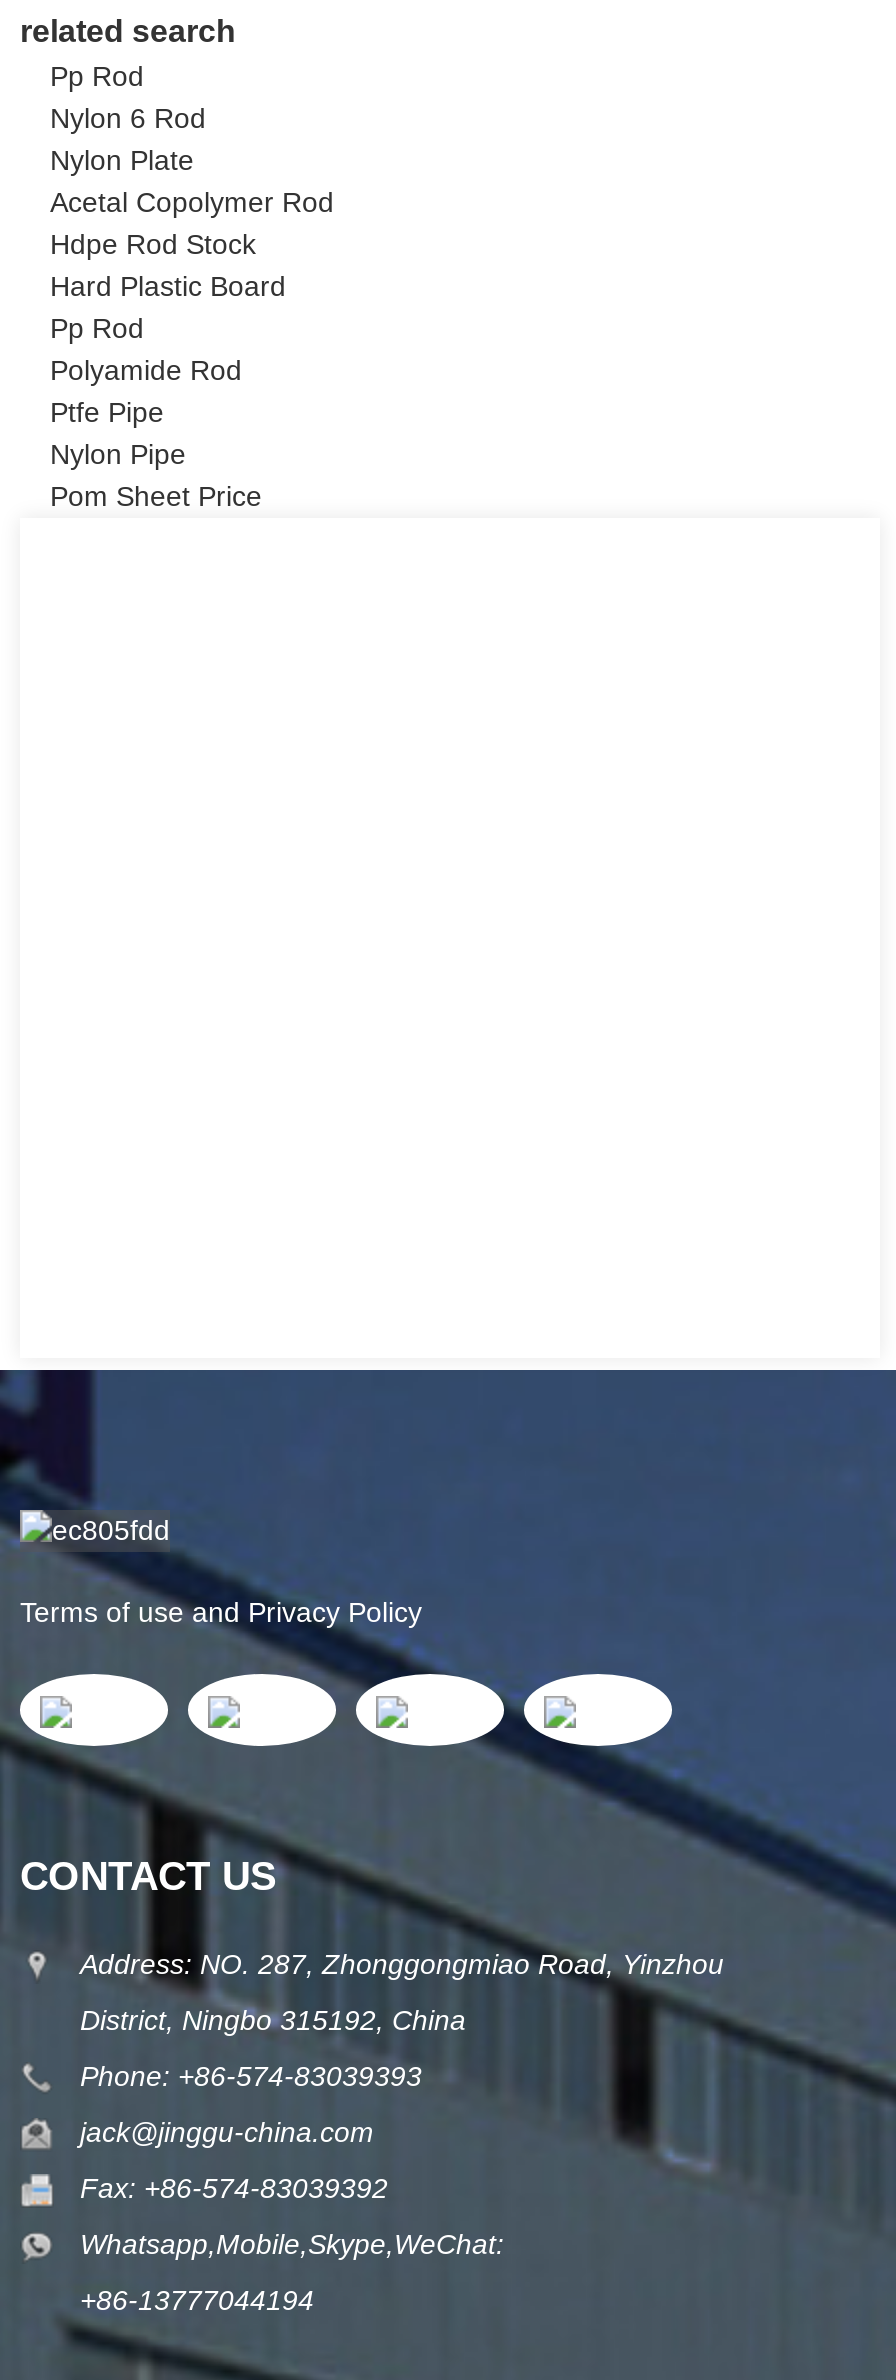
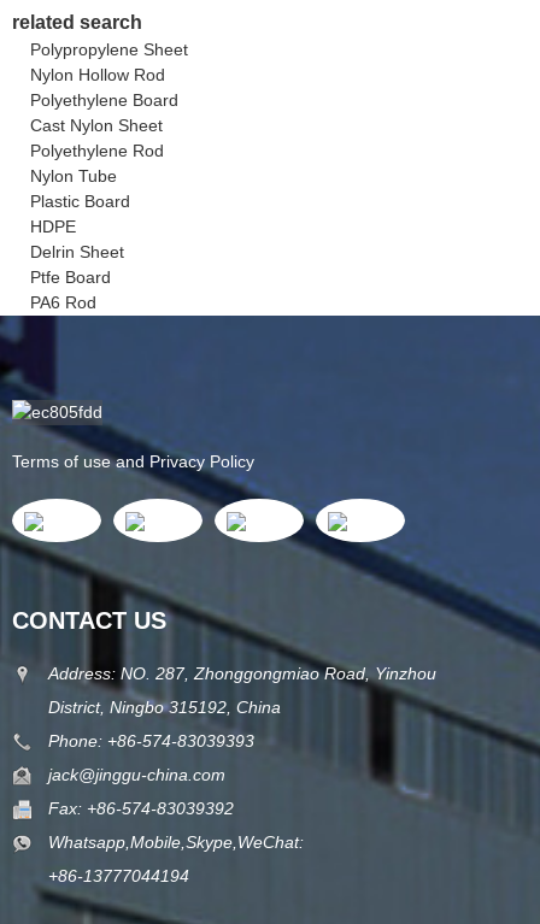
[50,59,334,511] Pp Rod | Nylon 6 Rod | Nylon Plate | Acetal Copolymer Rod | Hdpe Rod Stock | Hard Plastic Board | Pp Rod | Polyamide Rod | Ptfe Pipe | Nylon Pipe | Pom Sheet Price -> [30,39,188,312] Polypropylene Sheet | Nylon Hollow Rod | Polyethylene Board | Cast Nylon Sheet | Polyethylene Rod | Nylon Tube | Plastic Board | HDPE | Delrin Sheet | Ptfe Board | PA6 Rod

